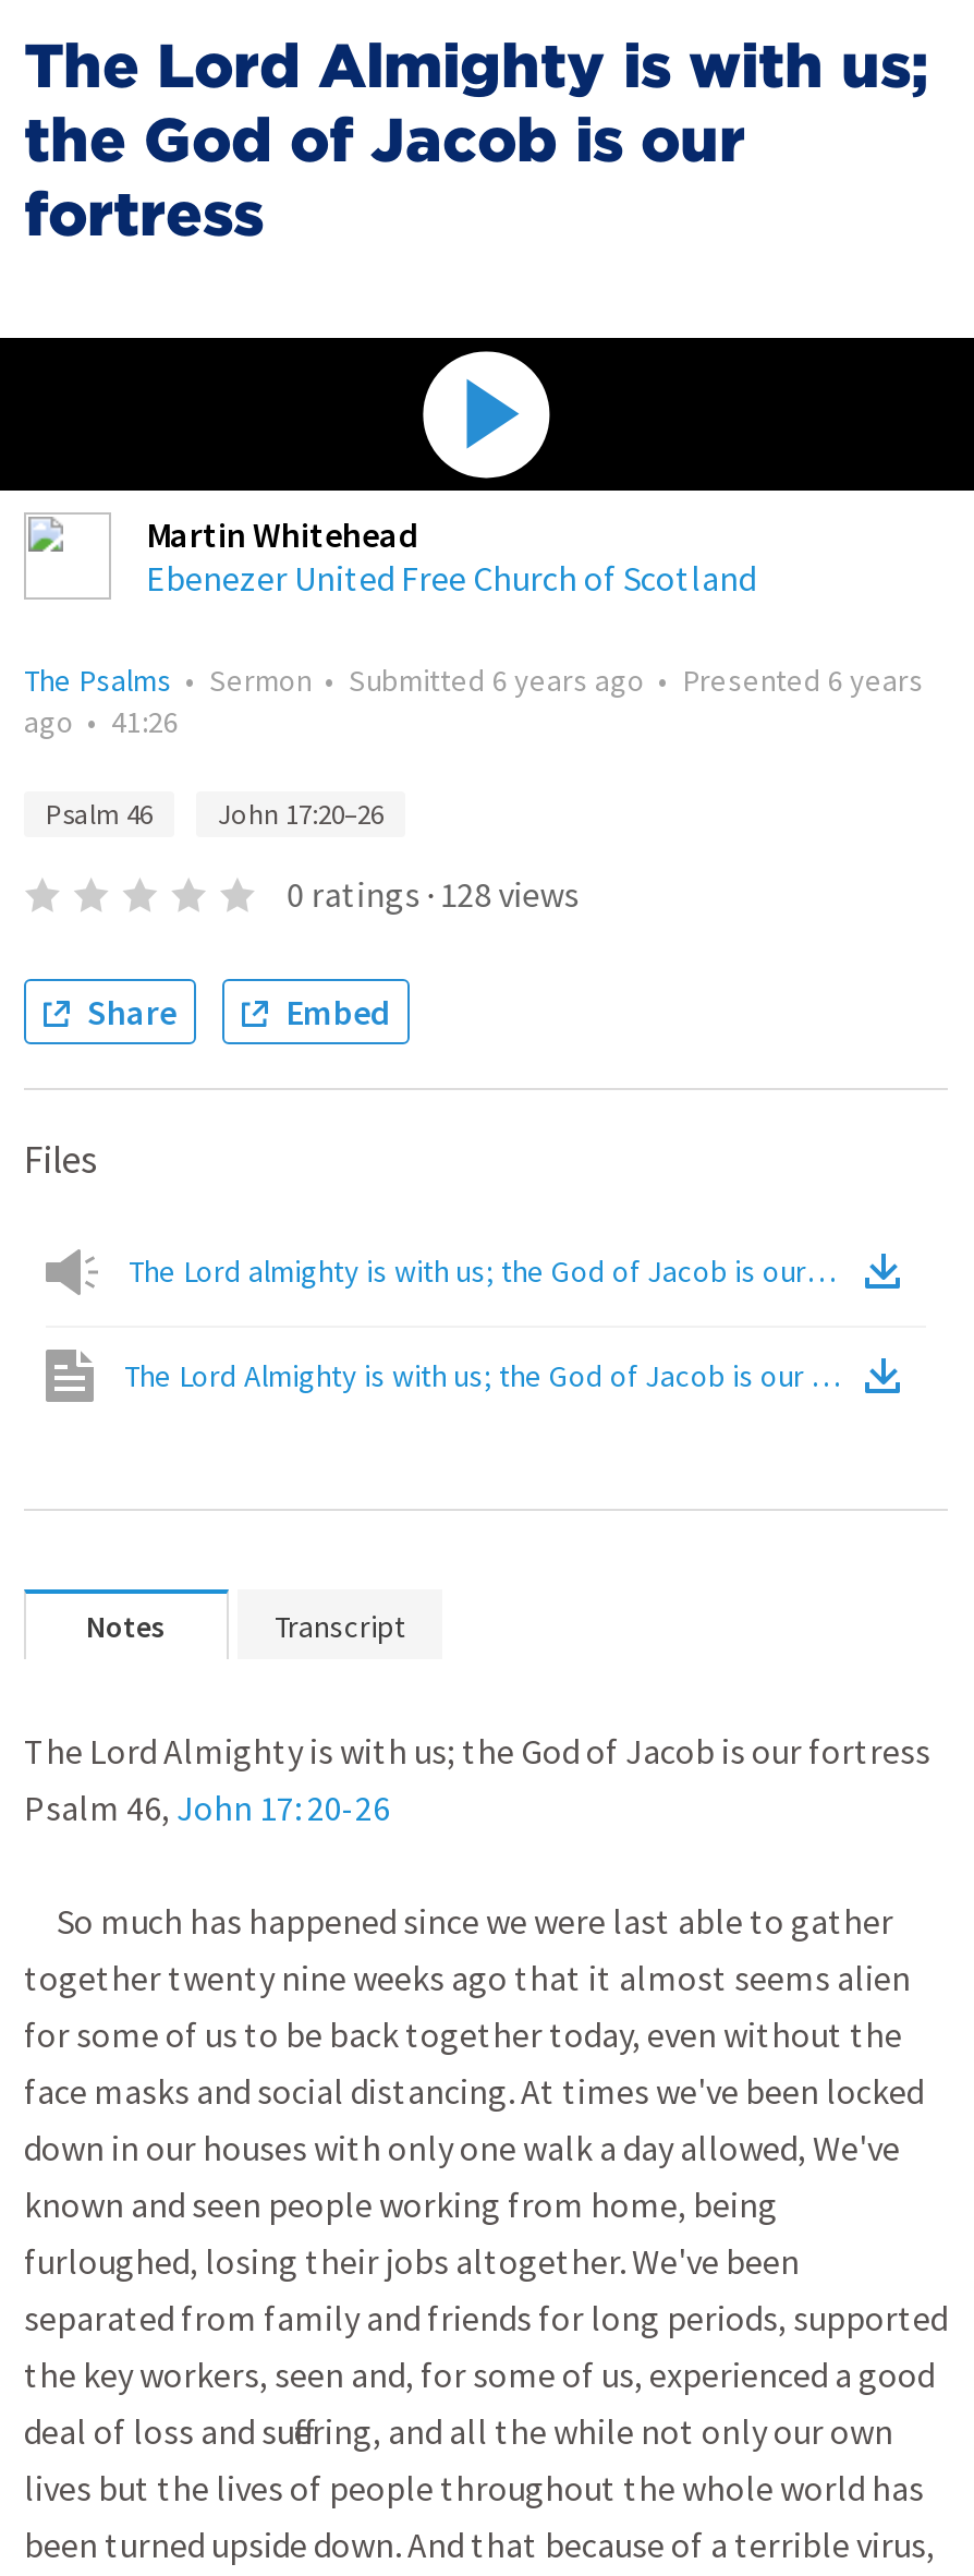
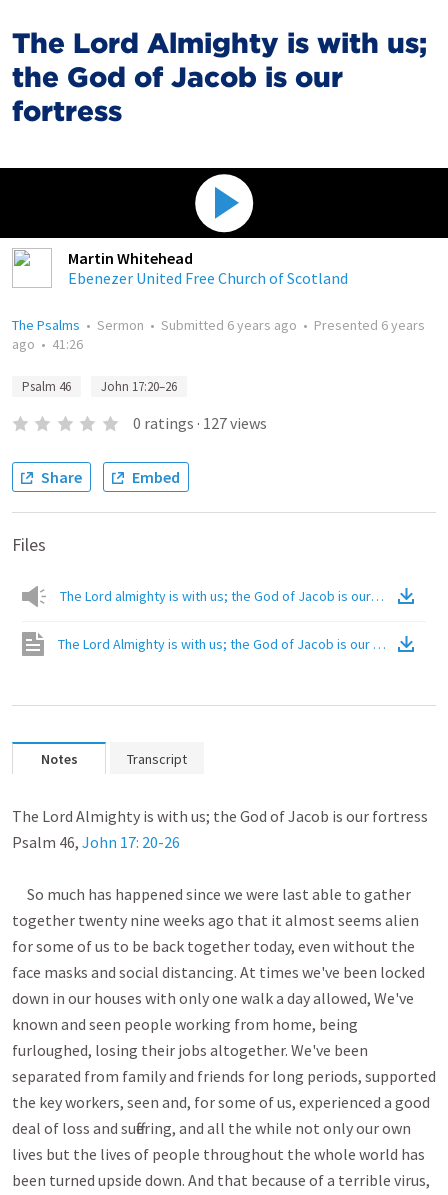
[287,872,579,916] 0 ratings · 128 views -> [133,413,267,433] 0 ratings · 127 views

